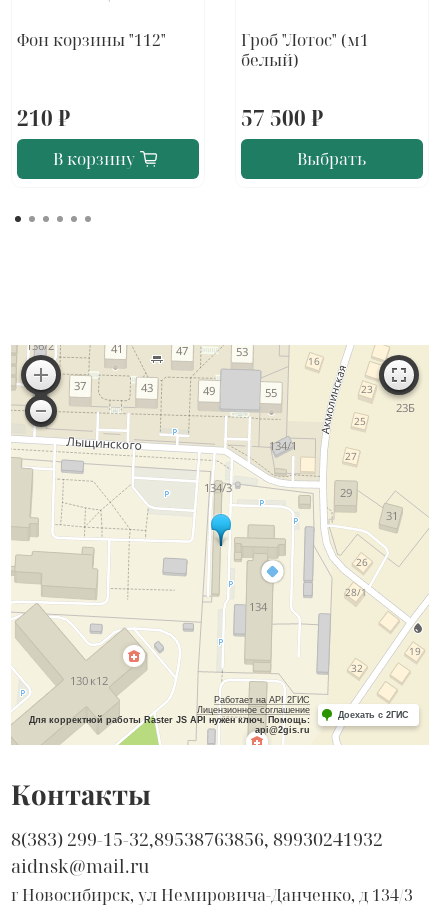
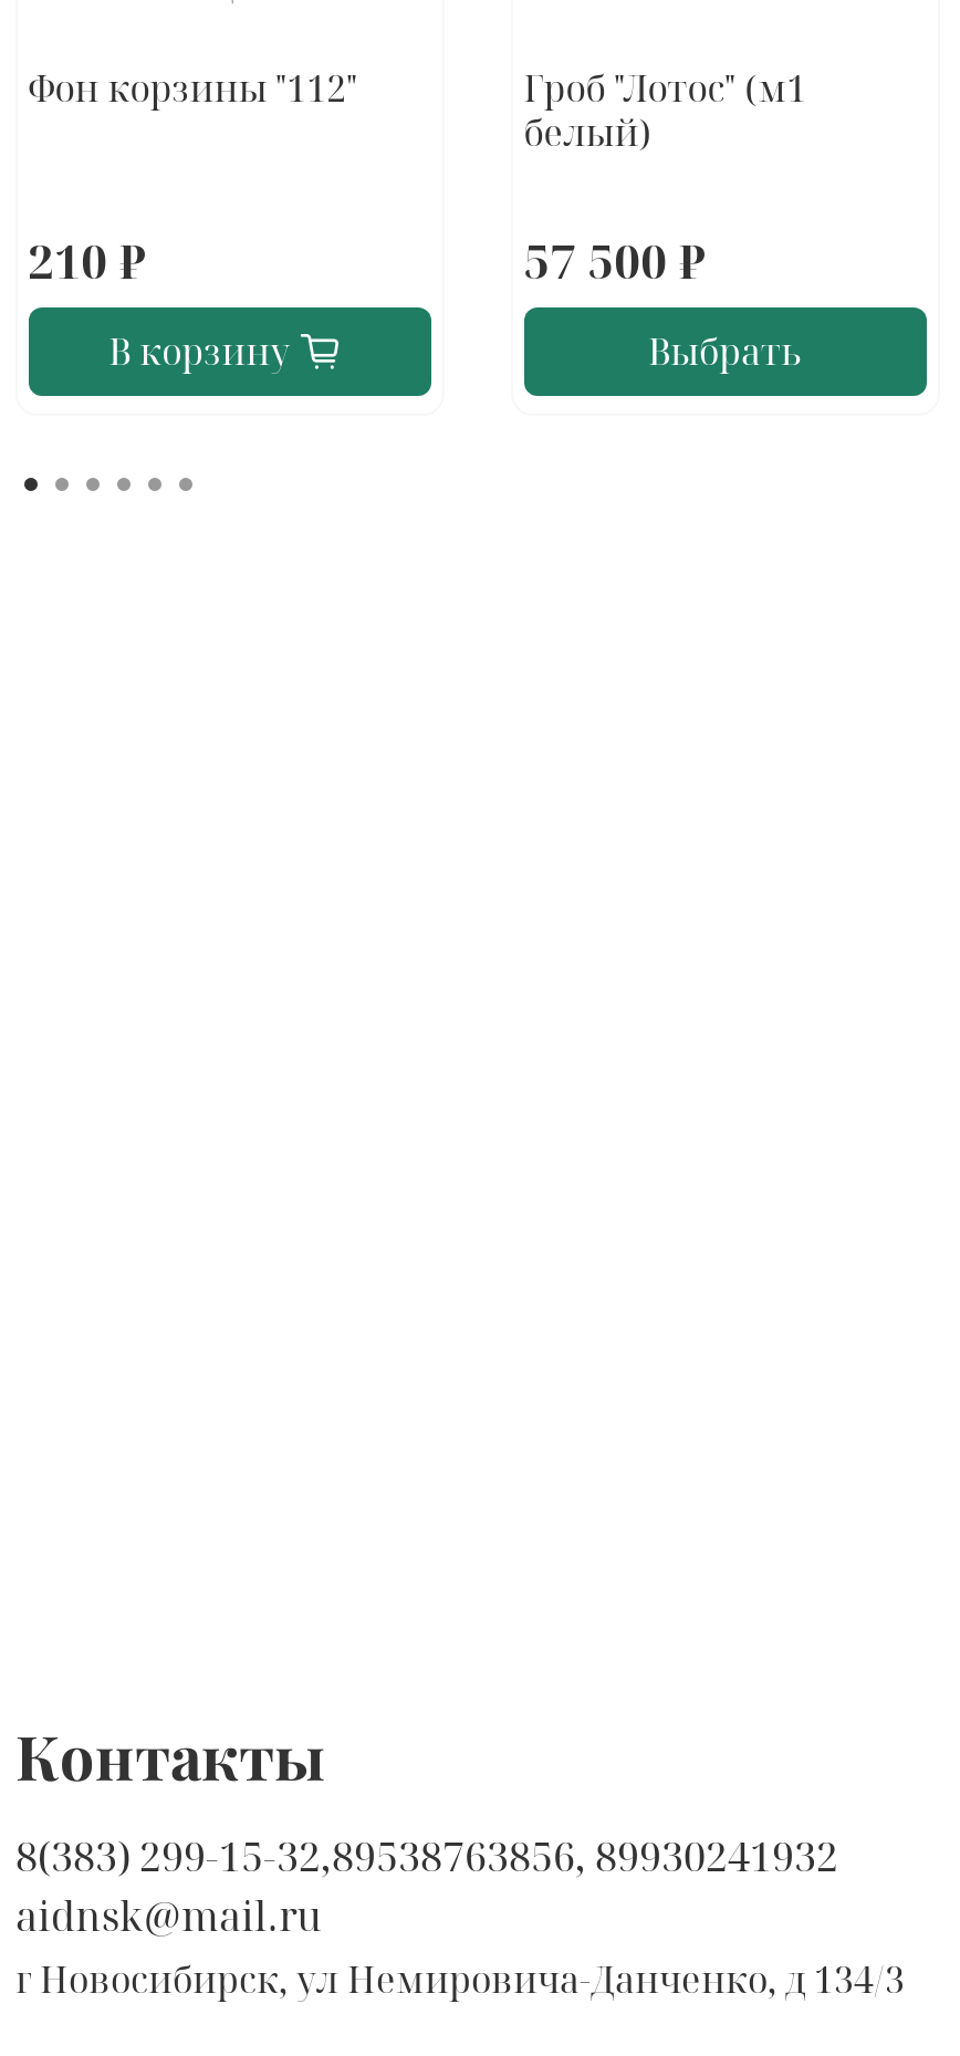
[11,344,429,746] [image] | Работает на API 2ГИС | Лицензионное соглашение | Для корректной работы Raster JS API нужен ключ. Помощь: | api@2gis.ru -> none
[338,710,409,720] Доехать с 2ГИС -> none

